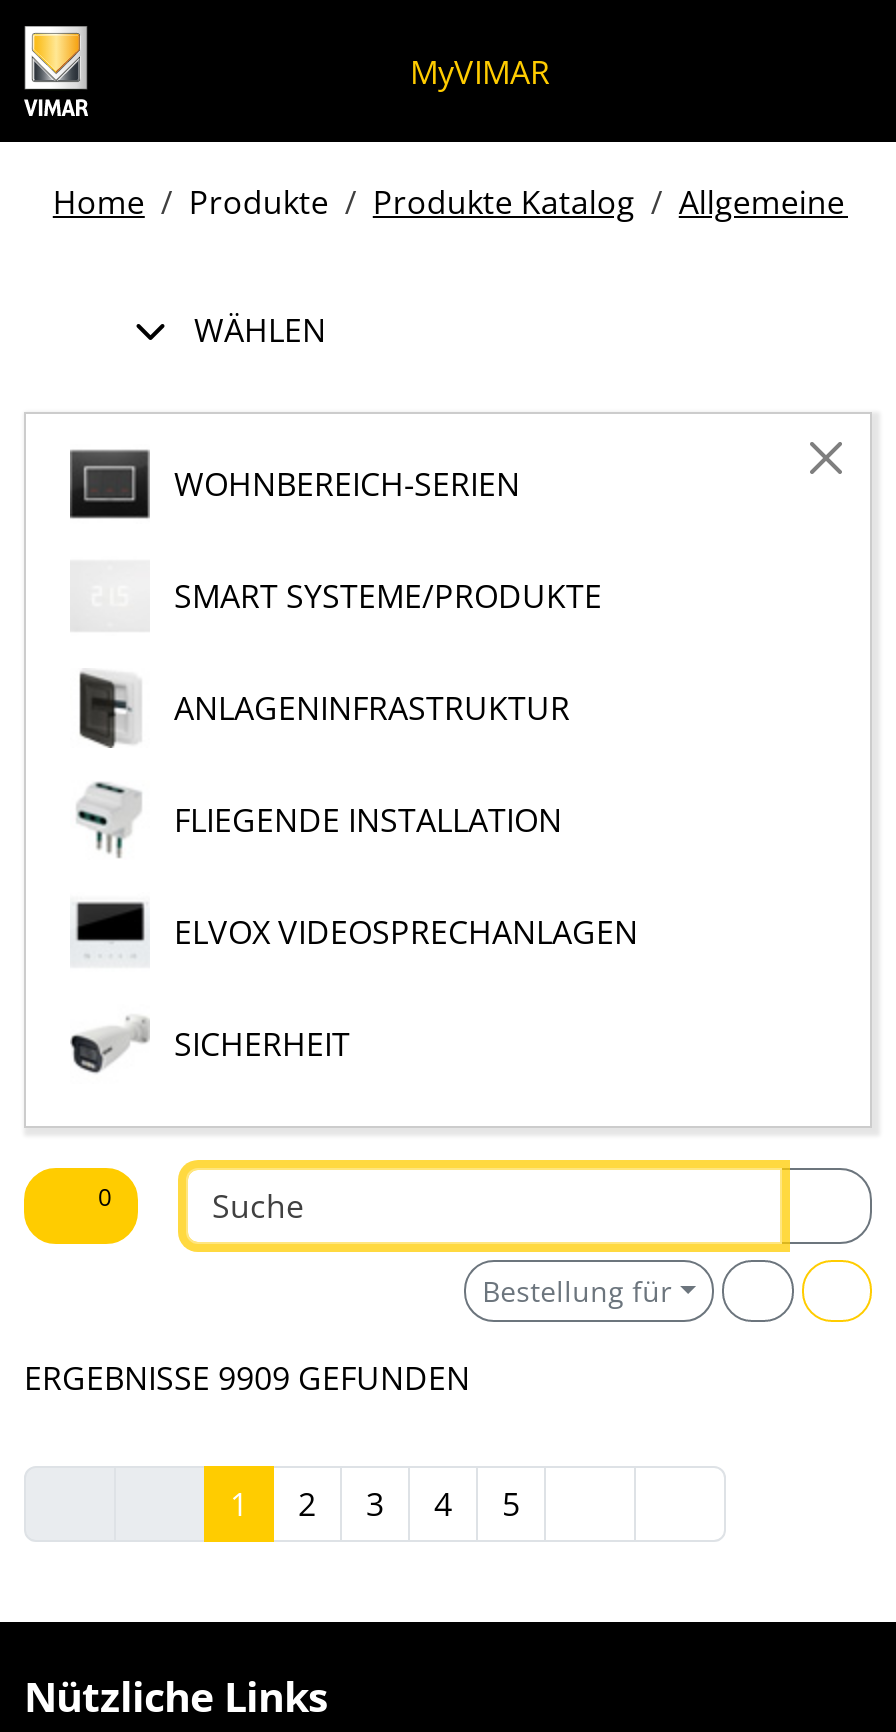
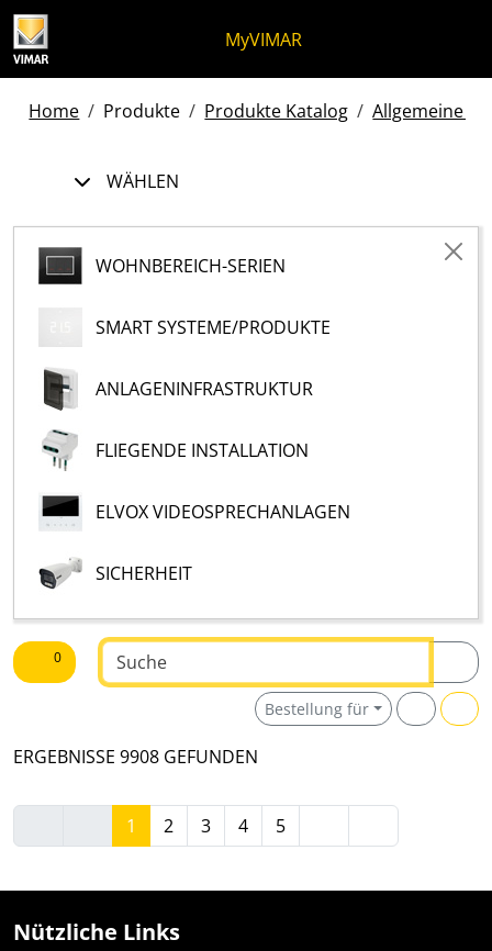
[24,1356,470,1400] ERGEBNISSE 9909 GEFUNDEN -> [13,744,258,768] ERGEBNISSE 9908 GEFUNDEN

